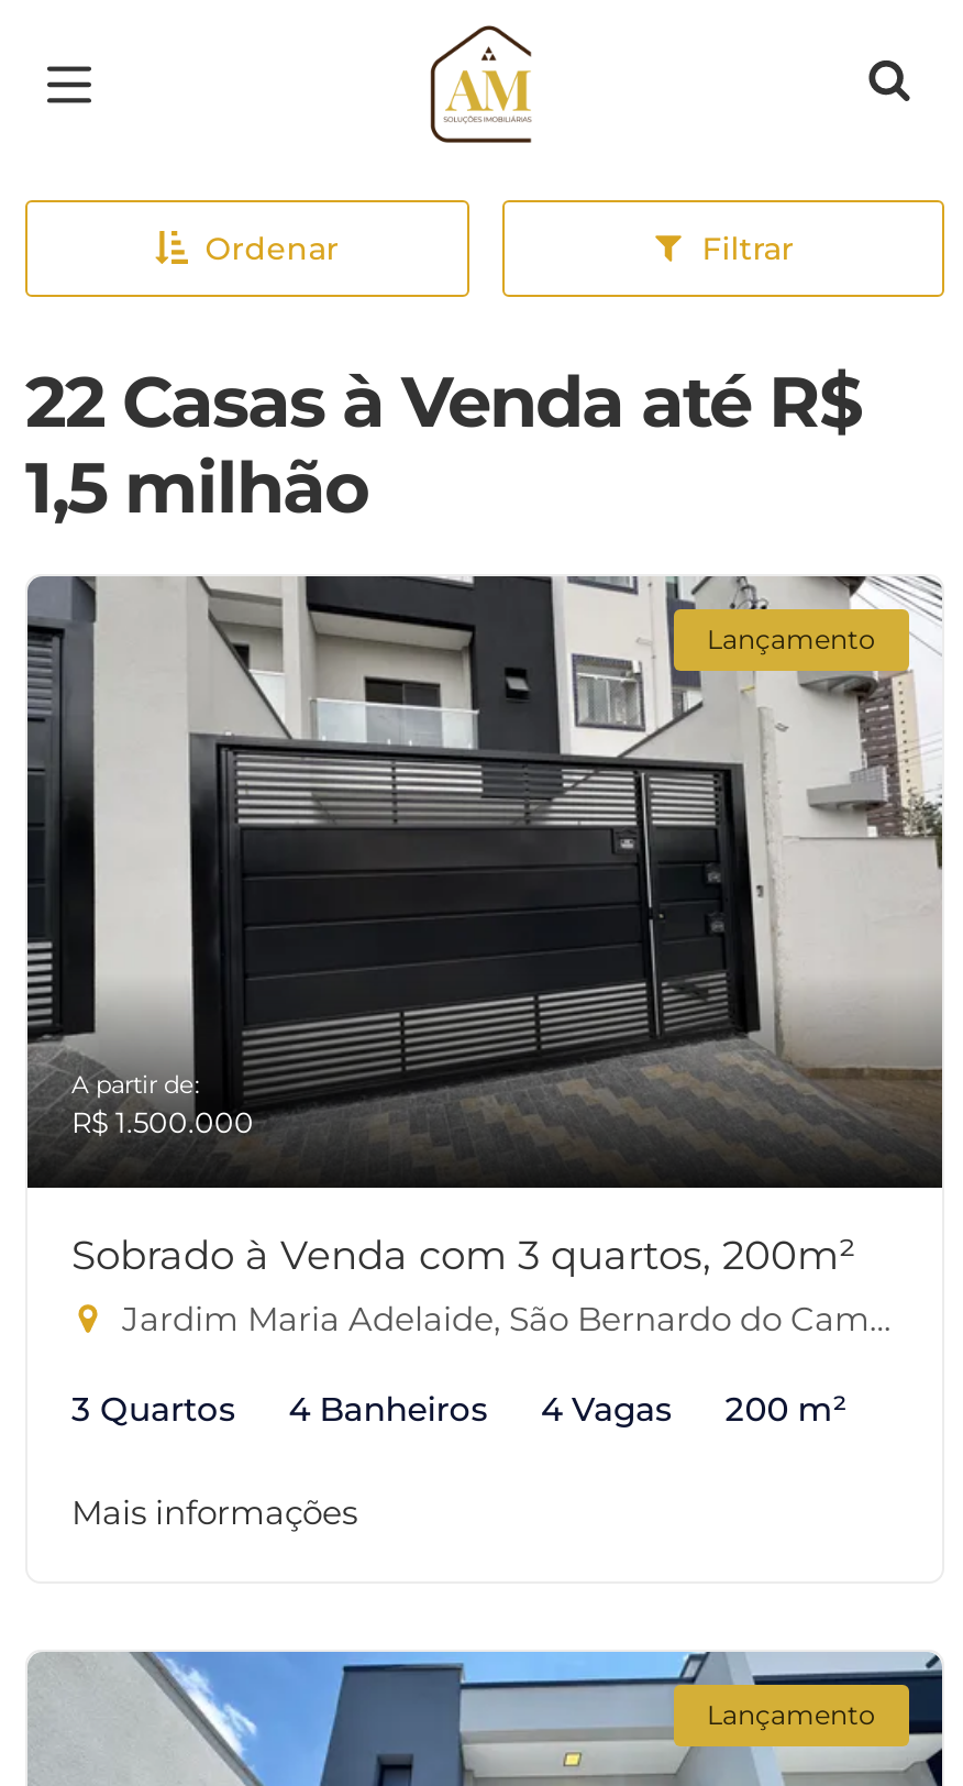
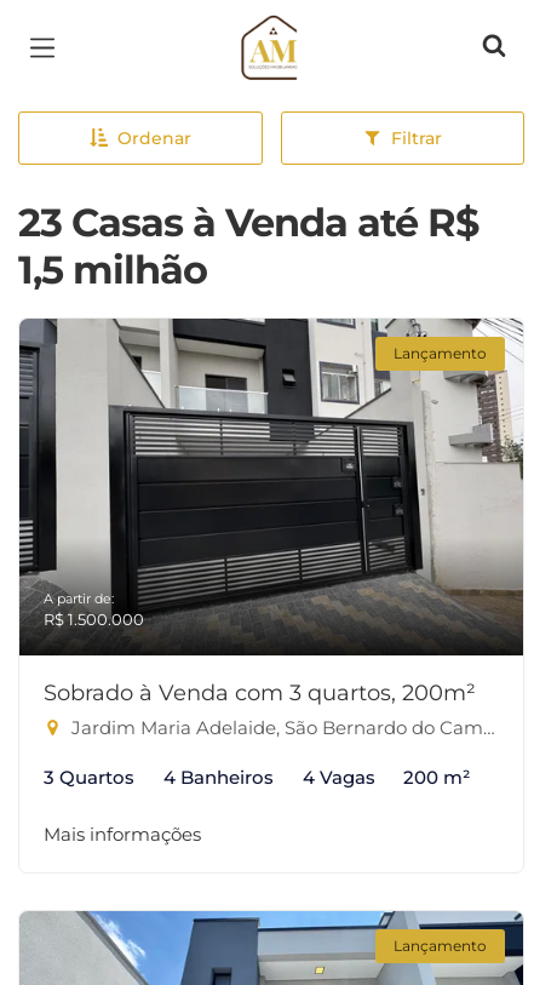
[25,359,861,444] 22 Casas à Venda até R$ -> [18,199,478,246] 23 Casas à Venda até R$

